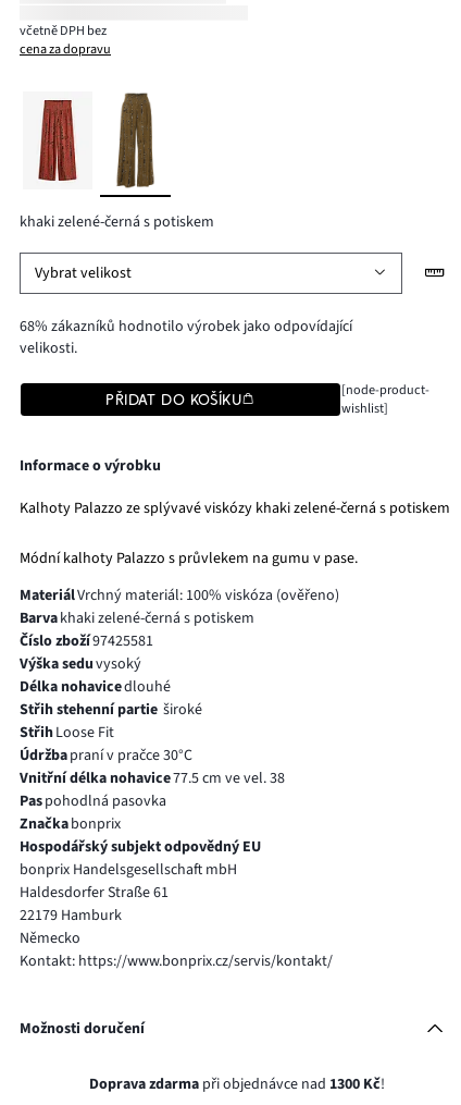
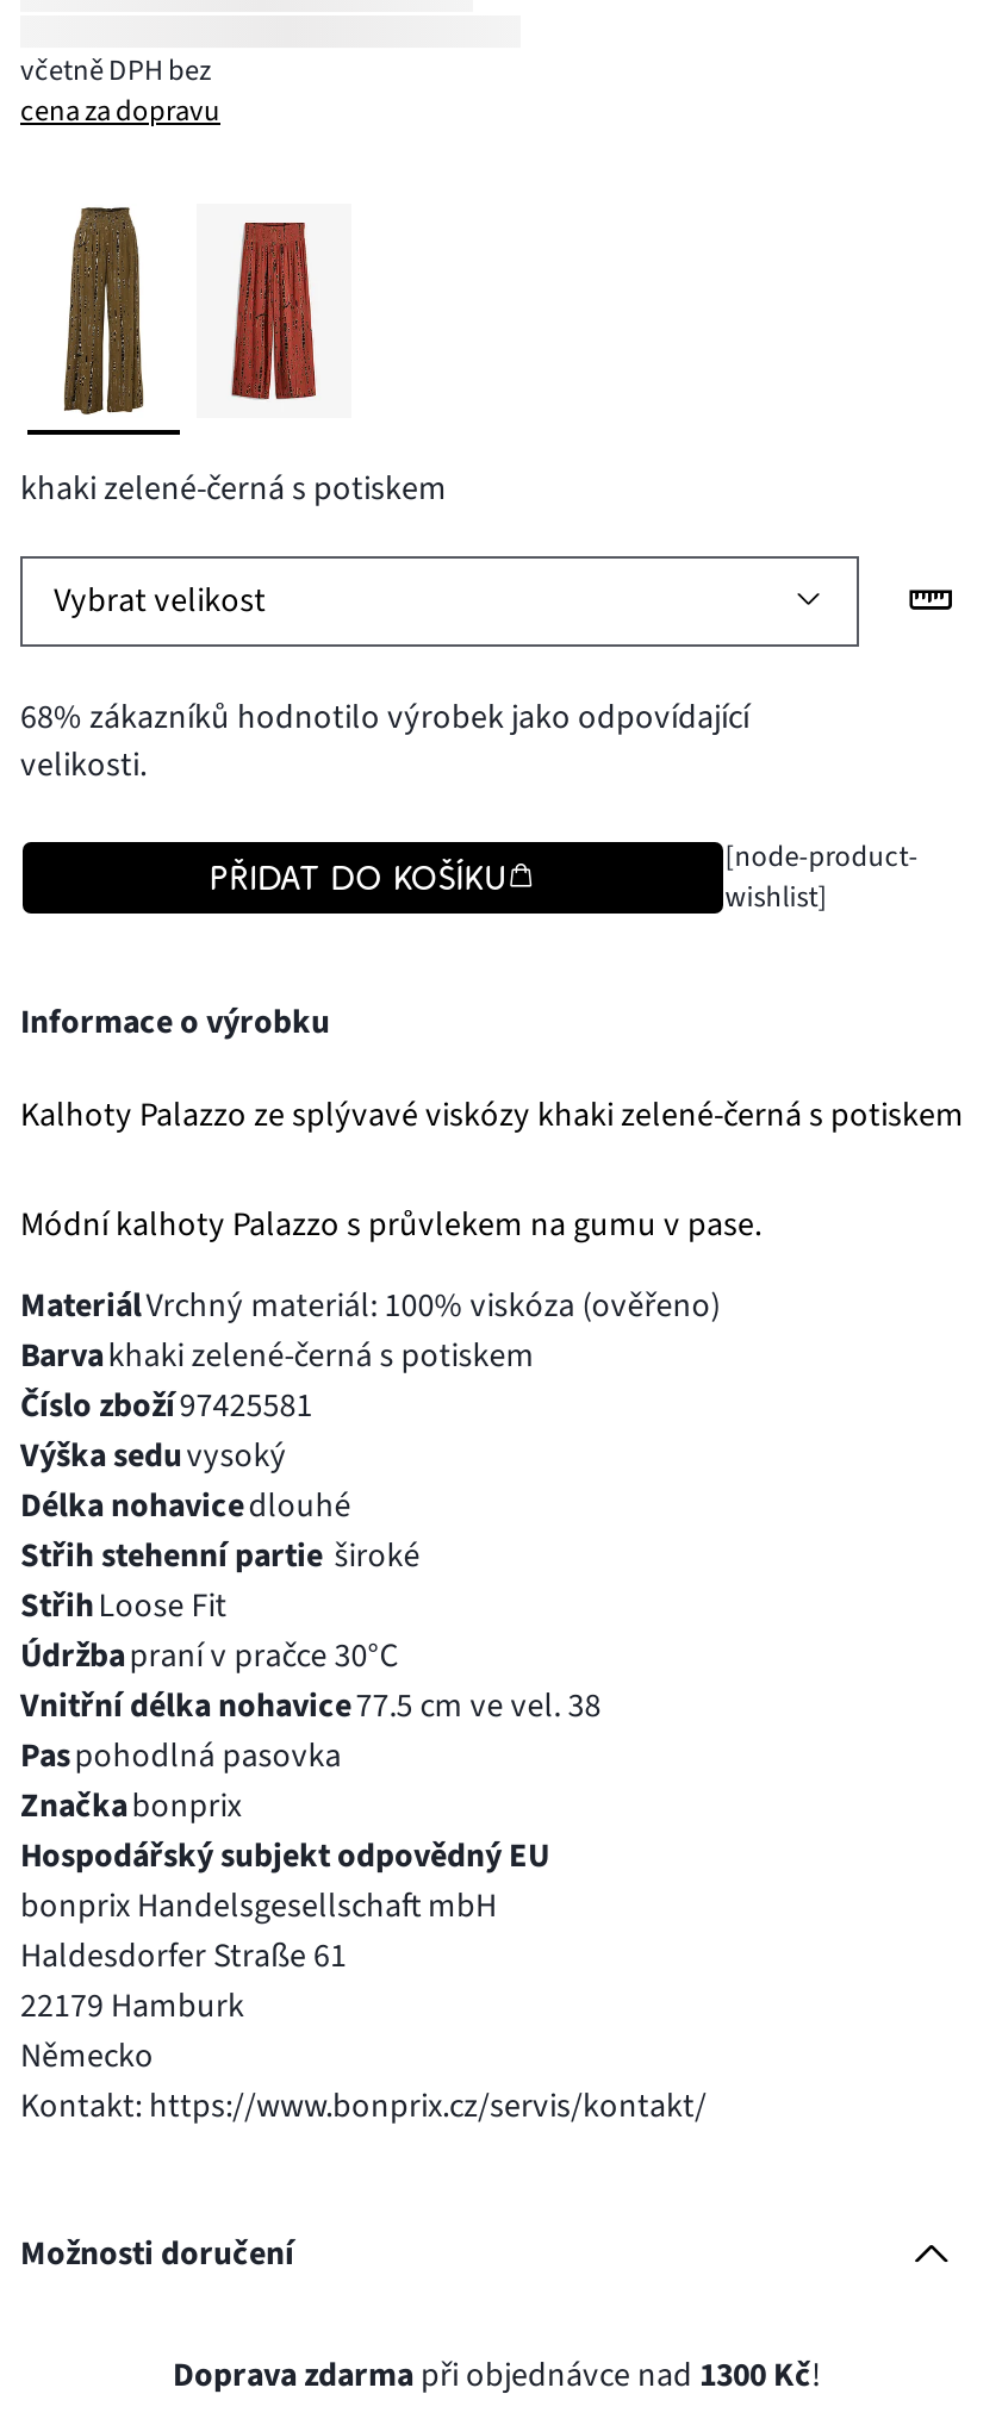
[39,94,77,187] [image] -> [25,206,182,437] [image]
[99,93,172,198] [image] -> [235,208,316,413] [image]

